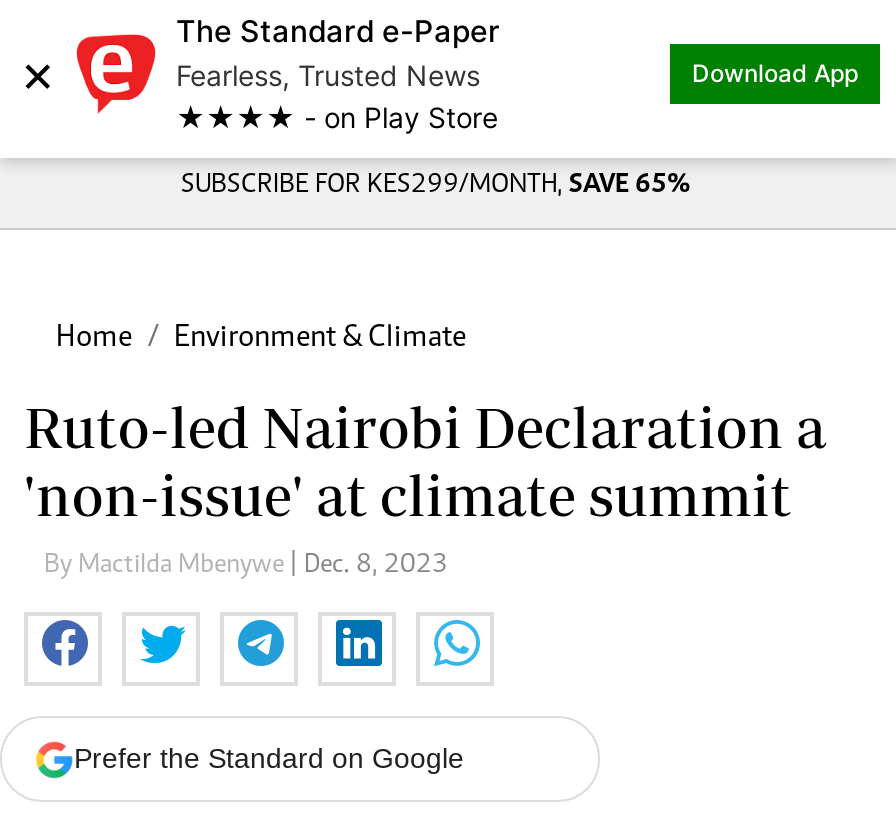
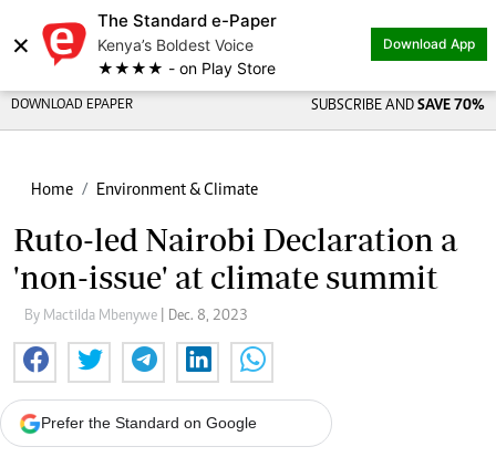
[176,58,480,92] Fearless, Trusted News -> [97,35,254,54] Kenya’s Boldest Voice
[181,172,691,200] SUBSCRIBE FOR KES299/MONTH, SAVE 65% -> [11,98,485,114] DOWNLOAD EPAPER | SUBSCRIBE AND SAVE 70%

